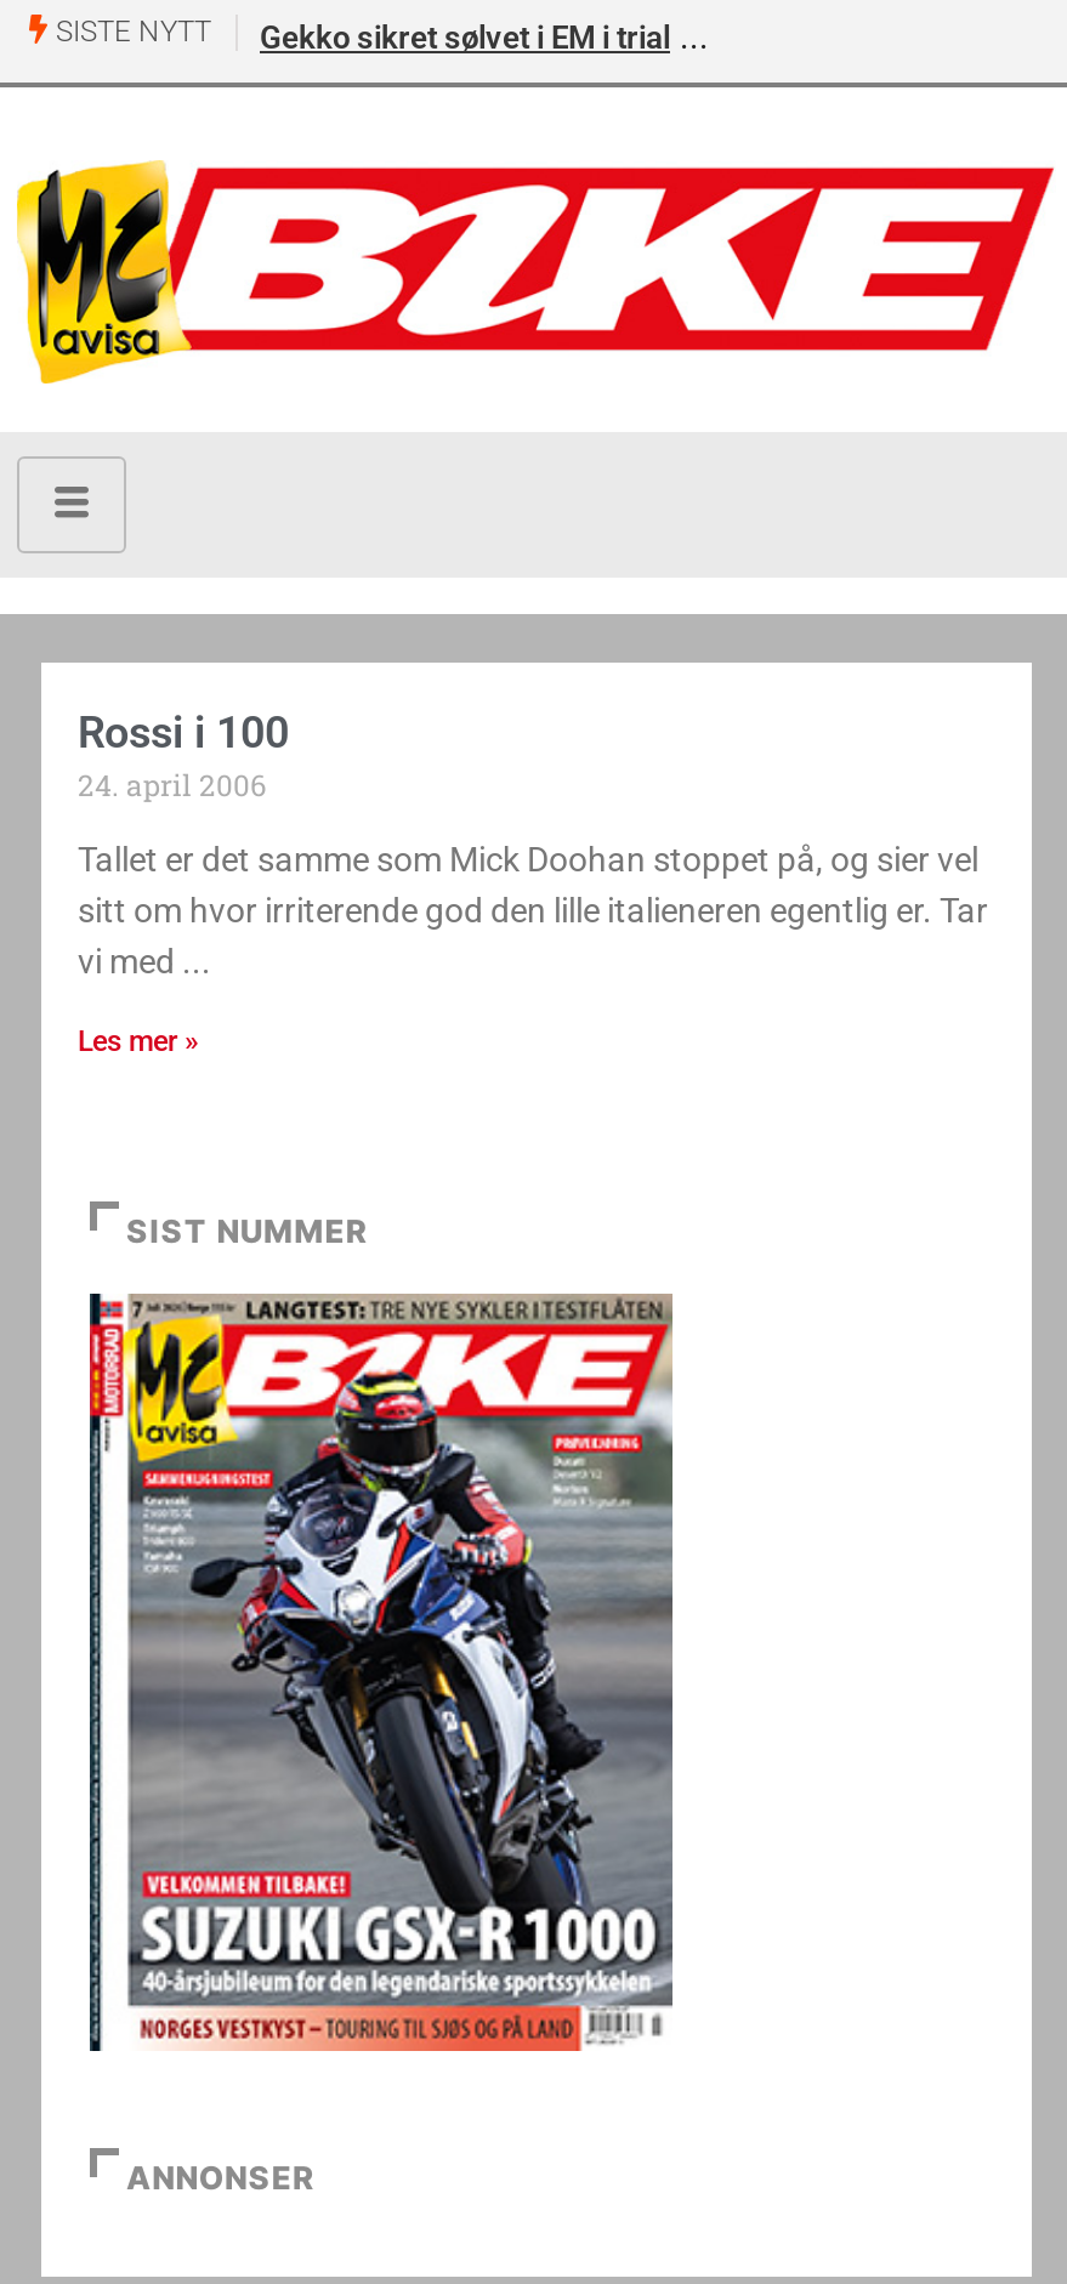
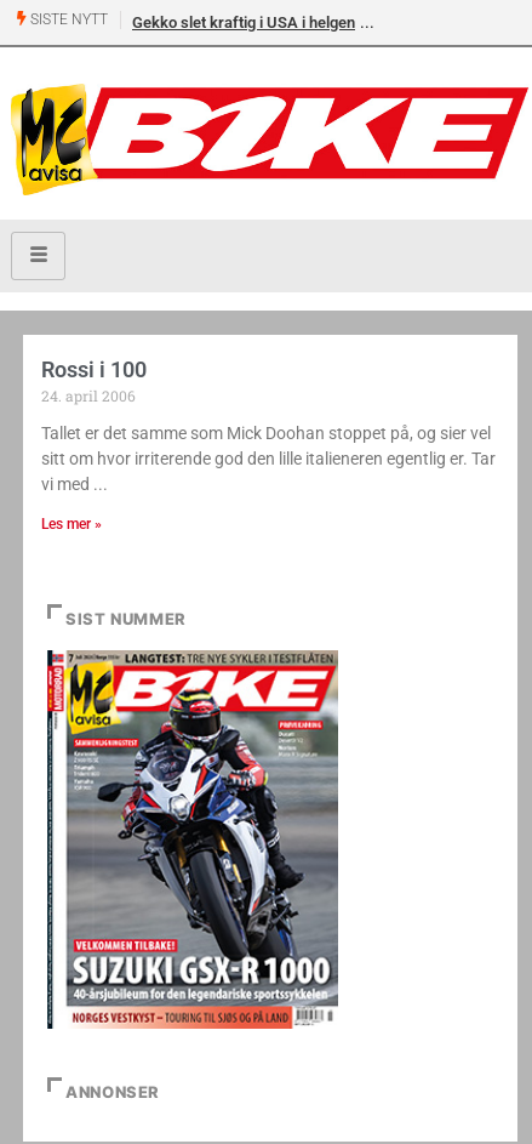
[260,19,670,56] Gekko sikret sølvet i EM i trial -> [132,13,355,32] Gekko slet kraftig i USA i helgen

